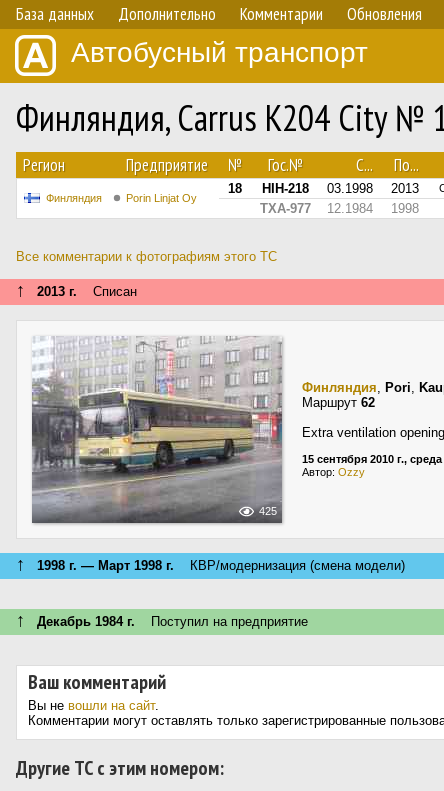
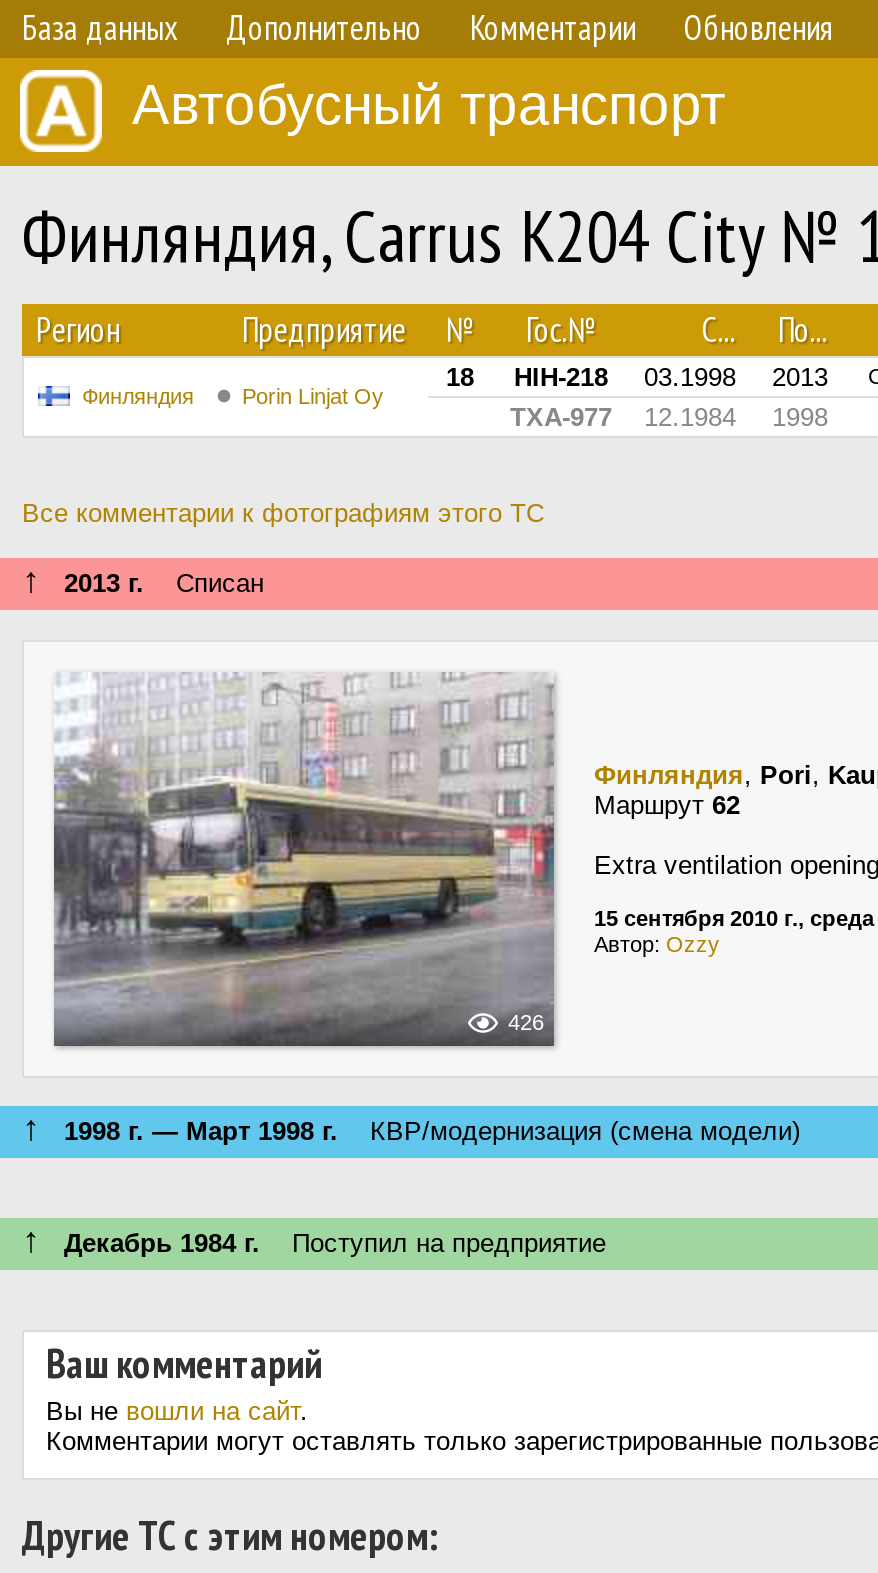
[259,505,277,517] 425 -> [508,1010,544,1034] 426

